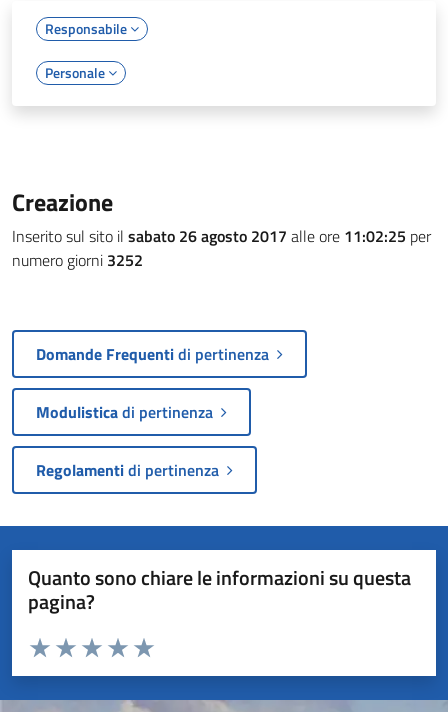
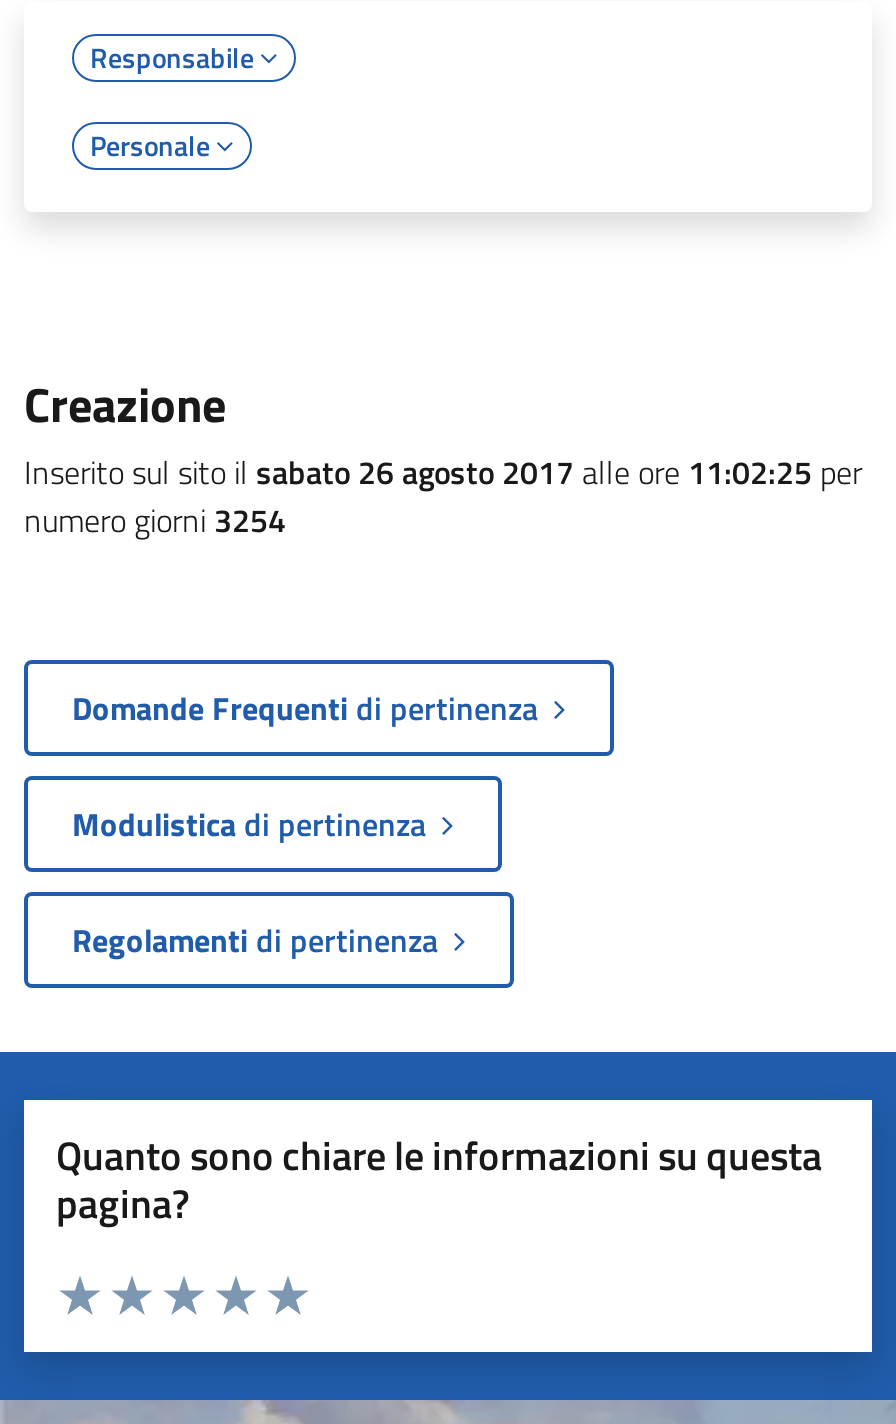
[12,248,143,272] numero giorni 3252 -> [24,496,286,544] numero giorni 3254

